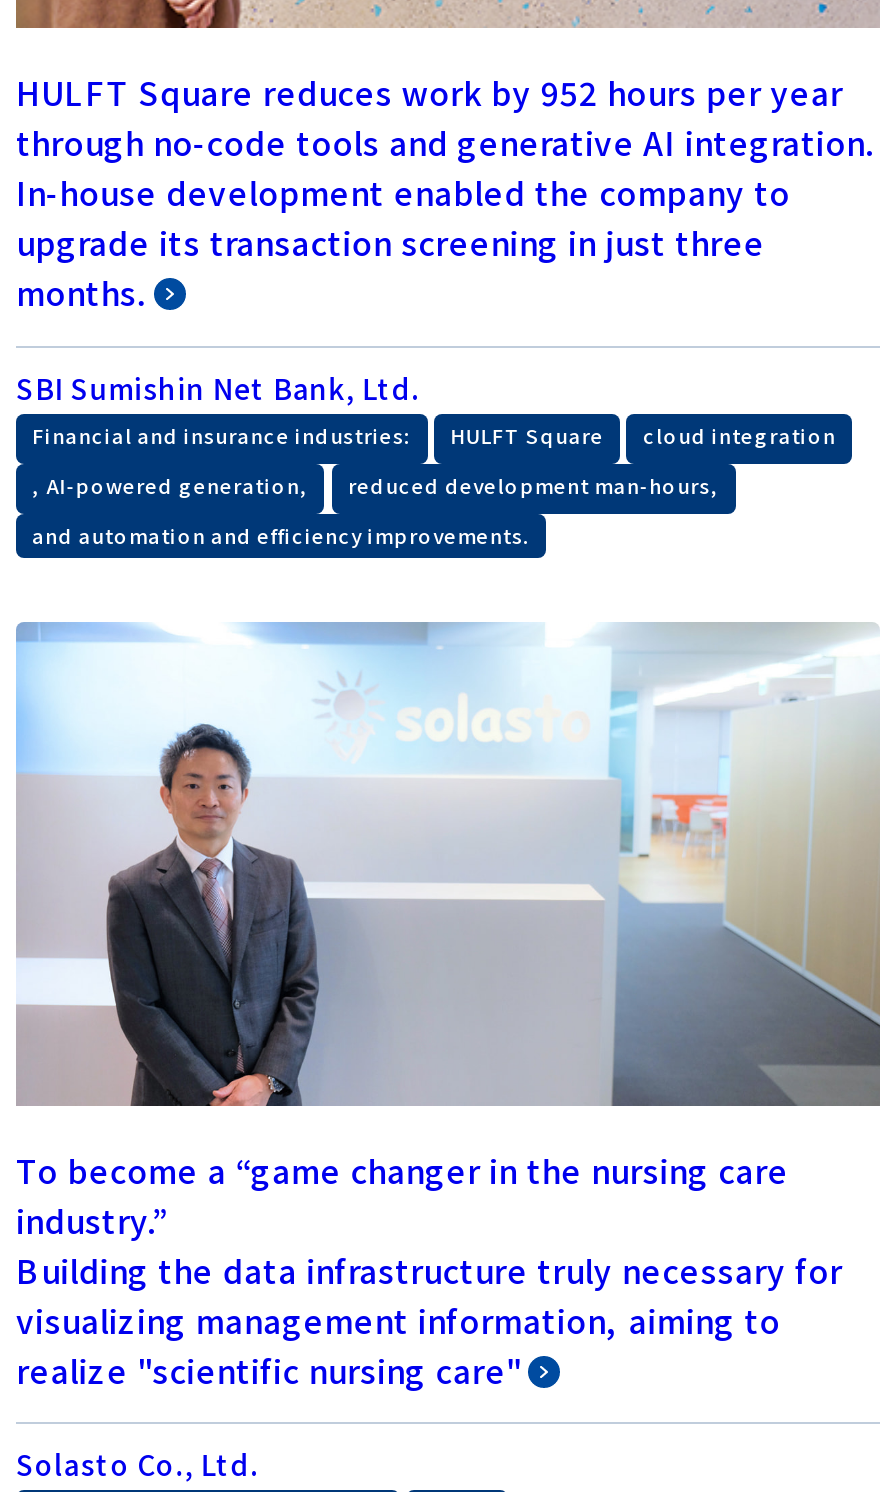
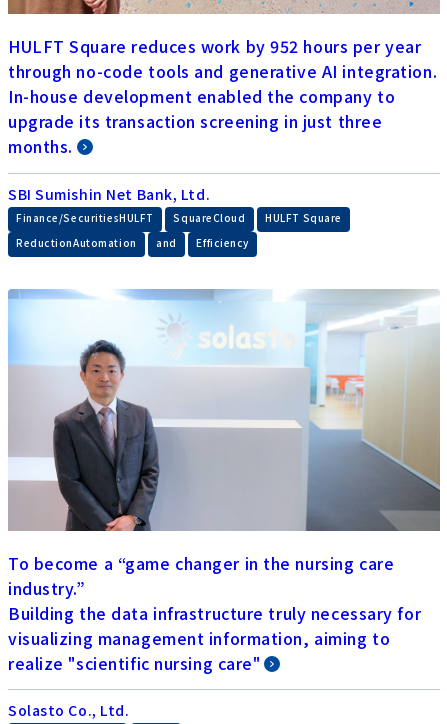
[32,419,411,449] Financial and insurance industries: -> [16,210,246,225] Finance/SecuritiesHULFT | SquareCloud
[32,419,836,549] cloud integration | , AI-powered generation, | reduced development man-hours, | and automation and efficiency improvements. -> [16,235,249,250] ReductionAutomation | and | Efficiency

